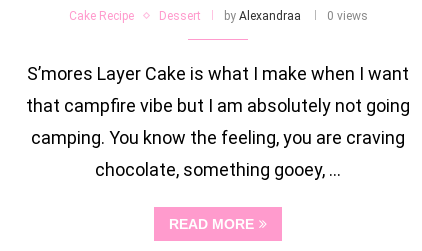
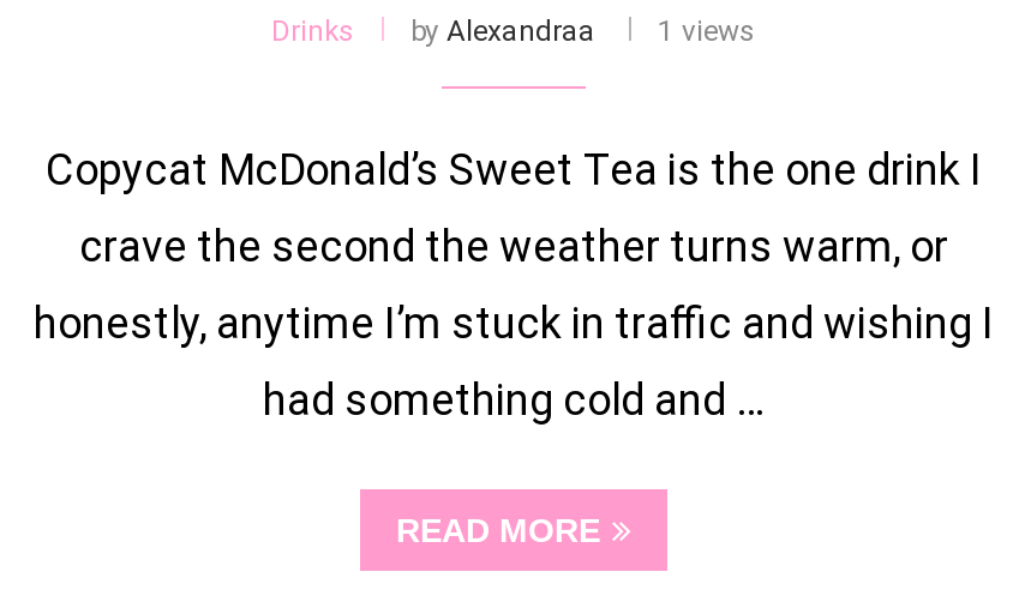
[68,9,200,23] Cake Recipe | Dessert -> [271,14,355,48] Drinks
[326,9,367,23] 0 views -> [658,14,756,48] 1 views
[27,63,409,84] S’mores Layer Cake is what I make when I want -> [46,144,982,194] Copycat McDonald’s Sweet Tea is the one drink I
[26,95,410,116] that campfire vibe but I am absolutely not going -> [79,220,948,271] crave the second the weather turns warm, or
[31,127,405,148] camping. You know the feeling, you are craving -> [34,297,994,348] honestly, anytime I’m stuck in traffic and wishing I
[95,159,341,180] chocolate, something gooey, … -> [263,374,765,424] had something cold and …

